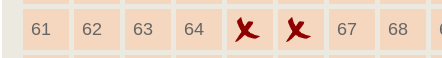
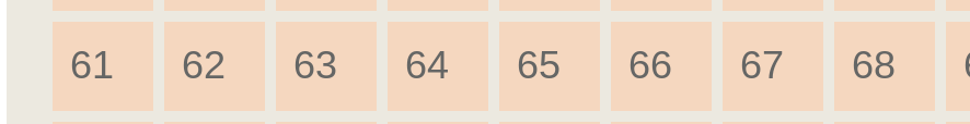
none -> [517,44,672,87] 65 | 66

